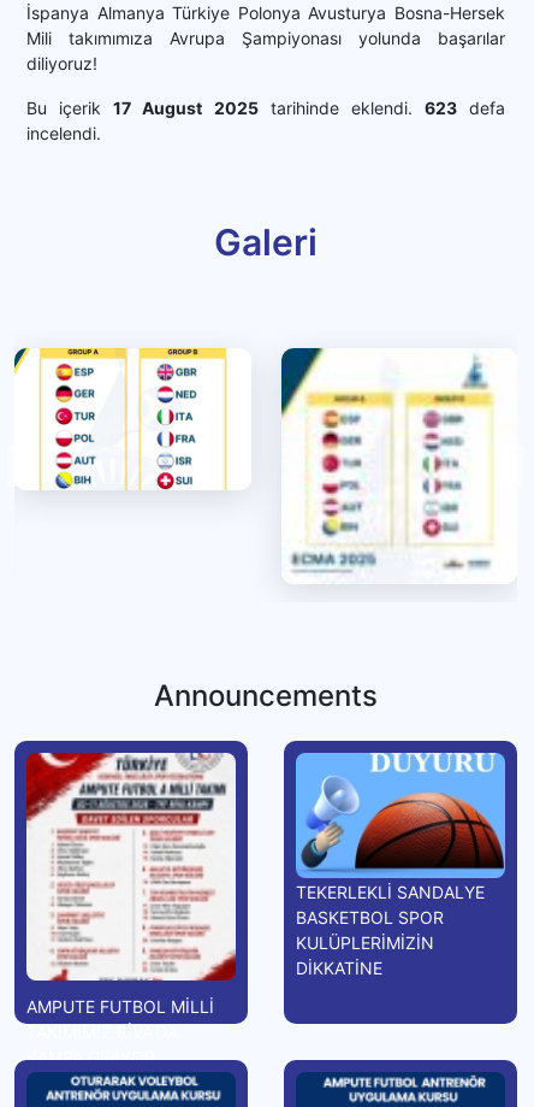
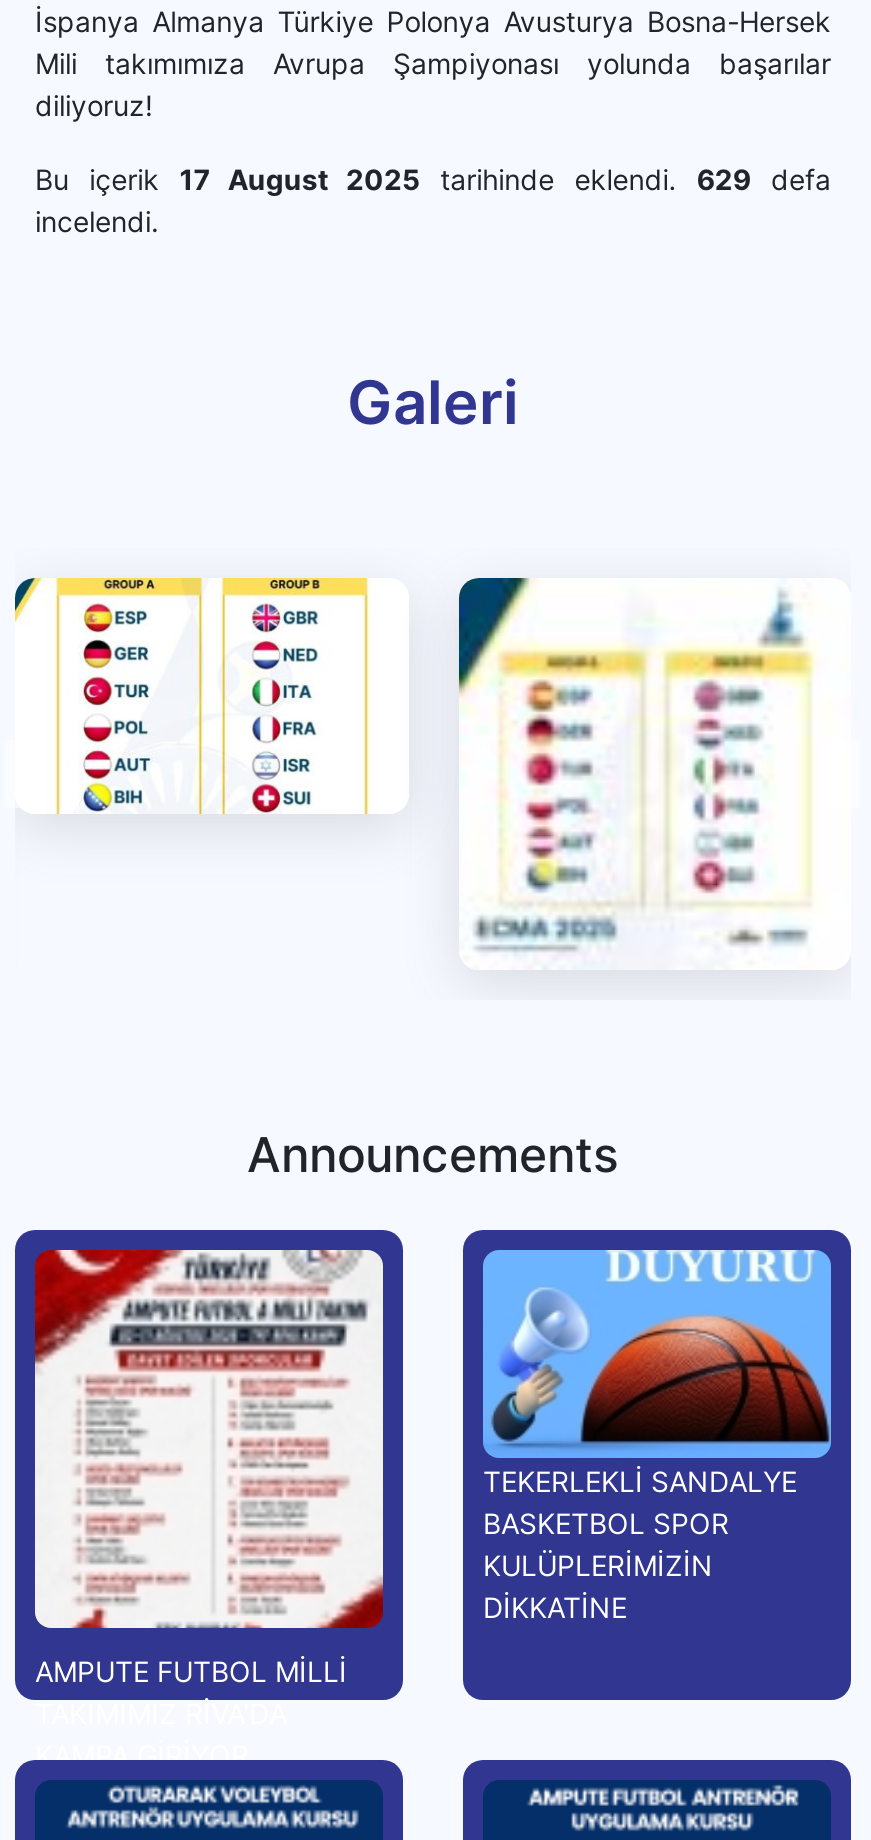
[26,97,505,118] Bu içerik 17 August 2025 tarihinde eklendi. 623 defa -> [35,162,831,196] Bu içerik 17 August 2025 tarihinde eklendi. 629 defa

